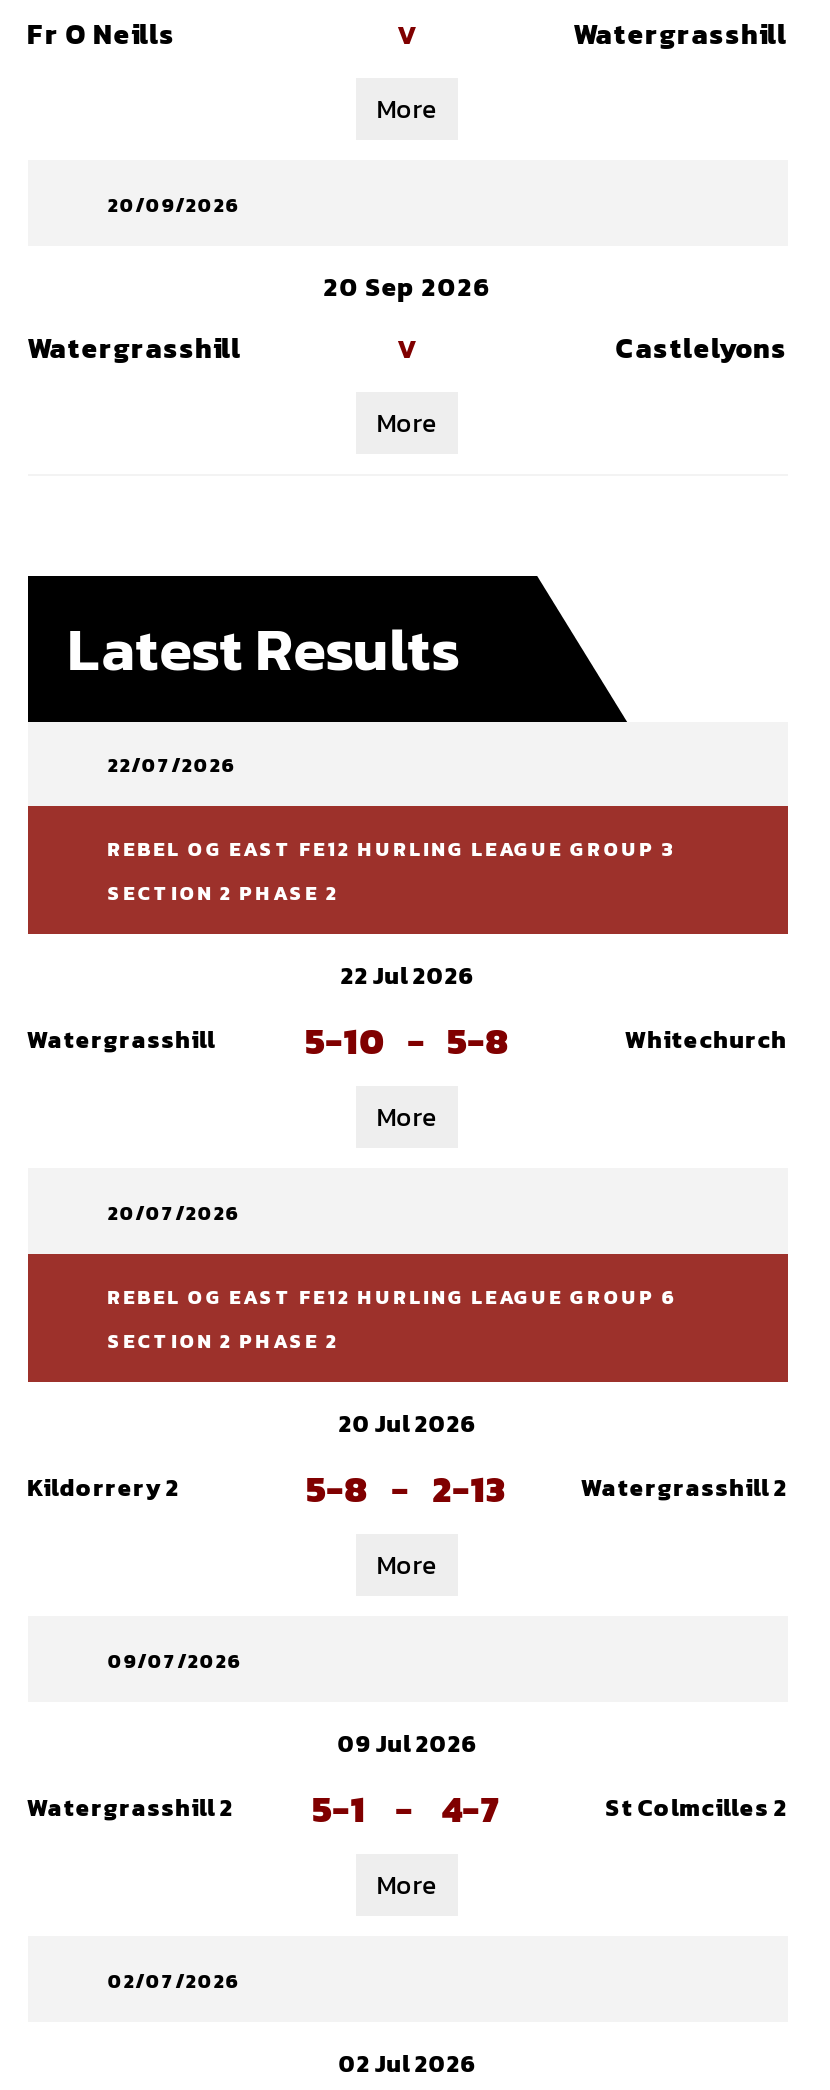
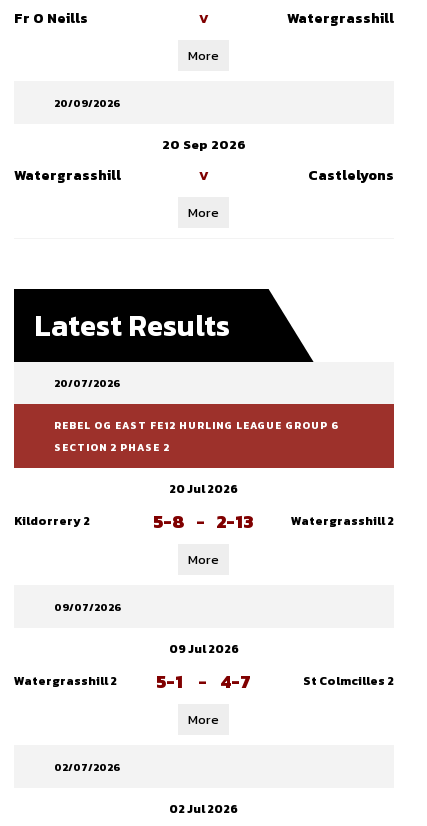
[27,750,787,1136] 22/07/2026 | REBEL OG EAST FE12 HURLING LEAGUE GROUP 3 | SECTION 2 PHASE 2 | 22 Jul 2026 | Watergrasshill | 5-10 - 5-8 | Whitechurch | More -> none

